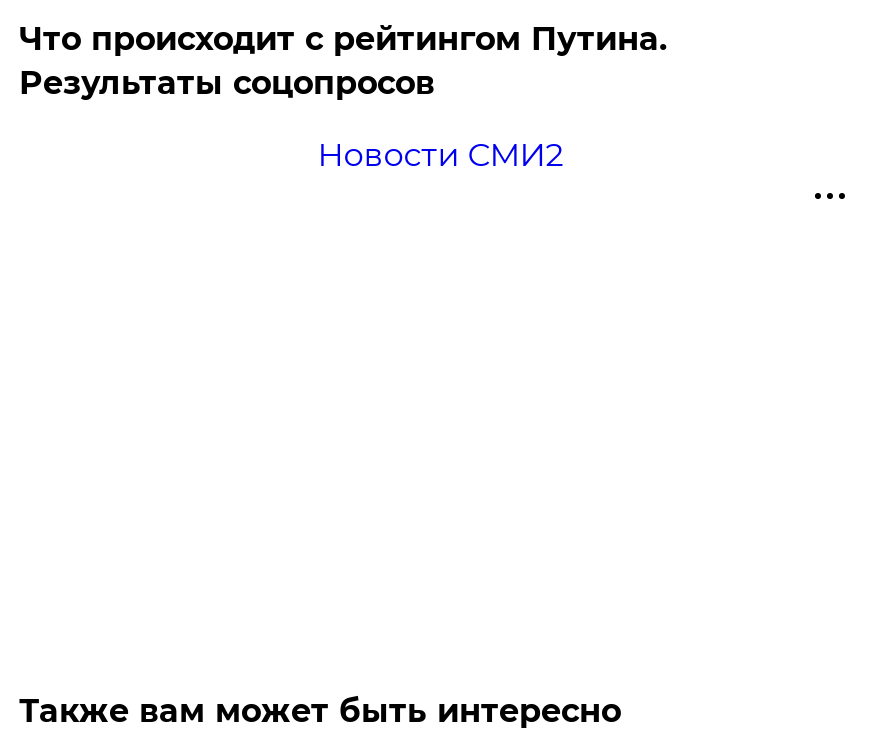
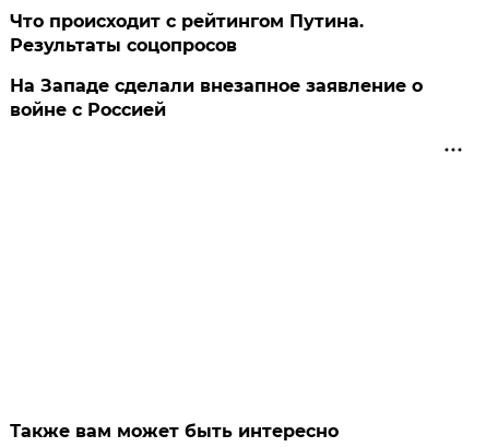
[317,136,563,174] Новости СМИ2 -> [10,75,423,120] На Западе сделали внезапное заявление о | войне с Россией

